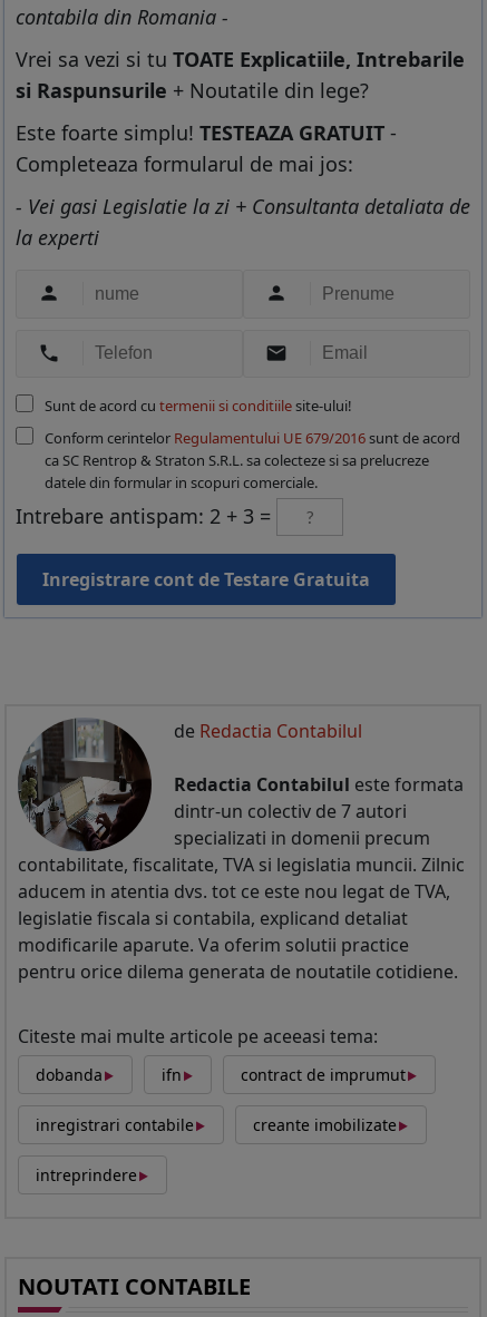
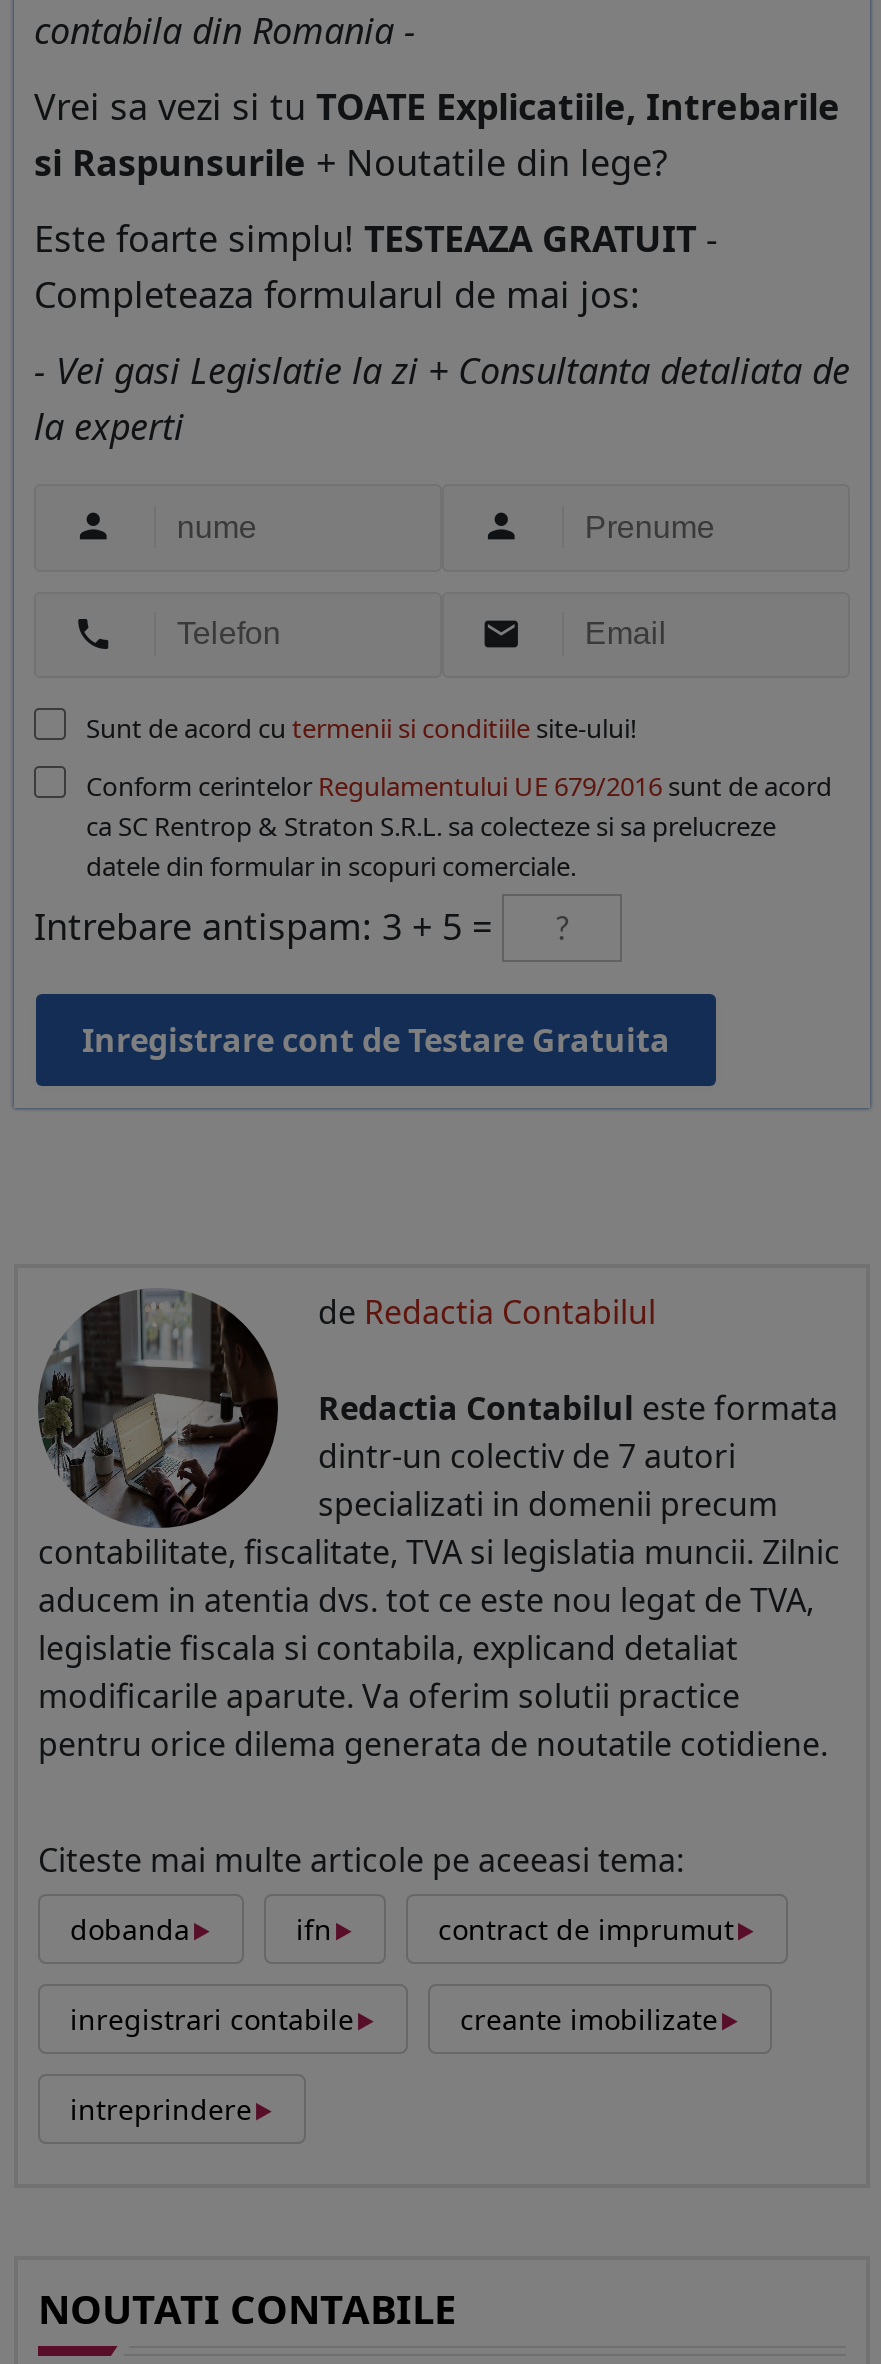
[16,503,271,529] Intrebare antispam: 2 + 3 = -> [34,902,492,950] Intrebare antispam: 3 + 5 =

